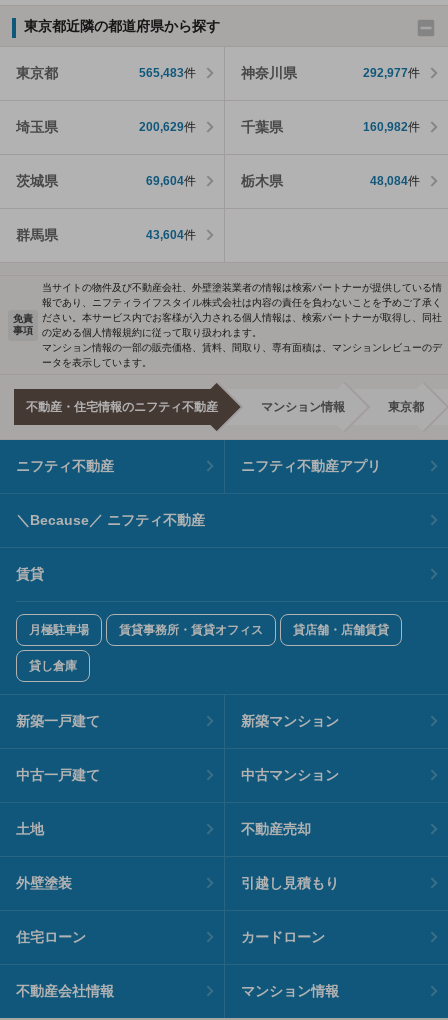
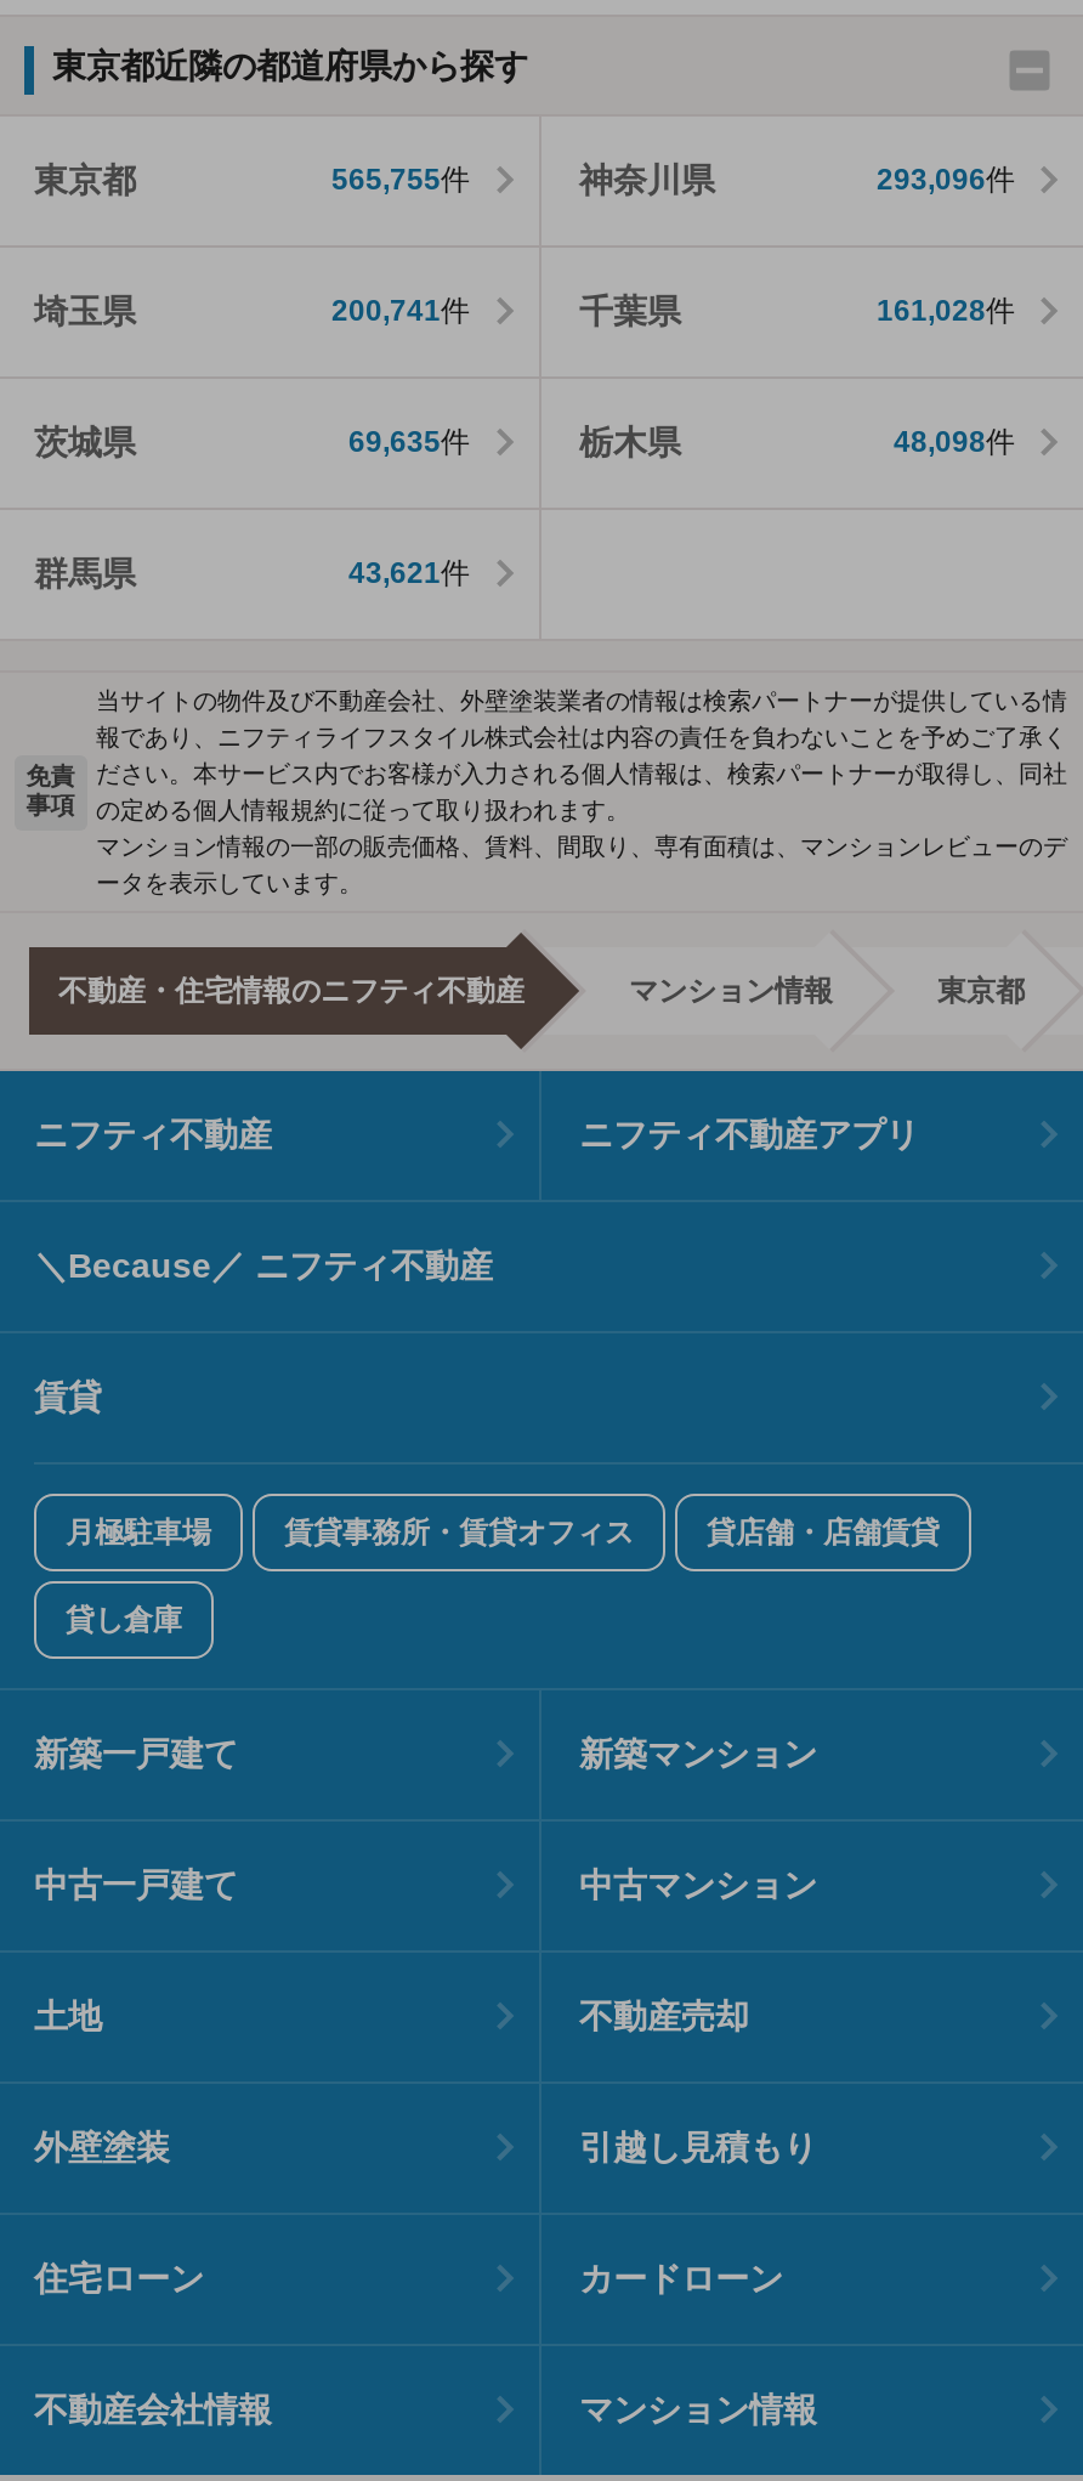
[138,66,195,80] 565,483件 -> [331,163,470,197] 565,755件
[363,66,420,80] 292,977件 -> [877,163,1015,197] 293,096件
[138,120,195,134] 200,629件 -> [331,295,470,329] 200,741件
[363,120,420,134] 160,982件 -> [877,295,1015,329] 161,028件
[145,174,195,188] 69,604件 -> [348,426,470,460] 69,635件
[370,174,420,188] 48,084件 -> [894,426,1015,460] 48,098件
[145,228,195,242] 43,604件 -> [348,557,470,591] 43,621件

